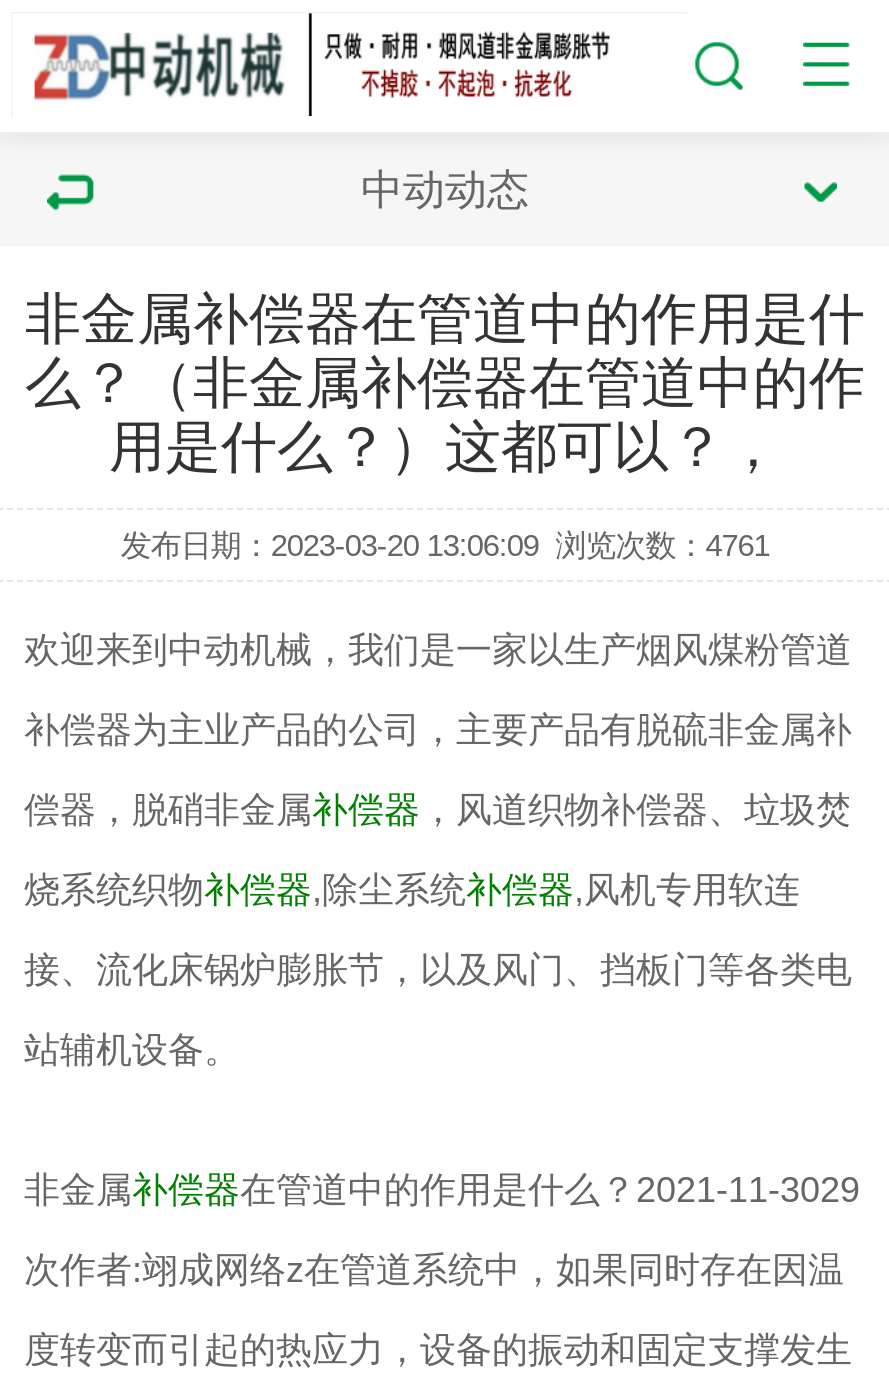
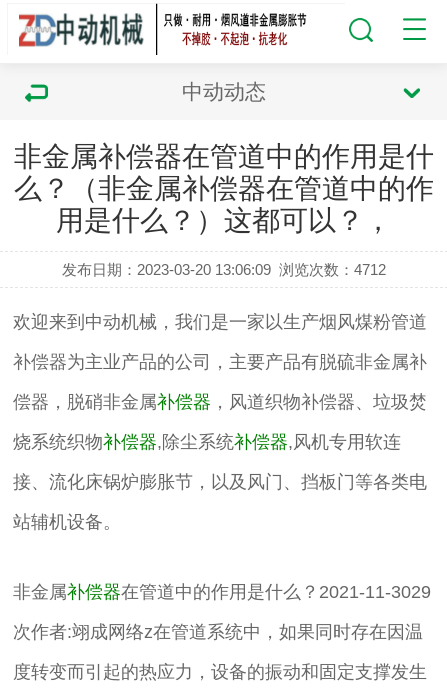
[121,528,769,562] 发布日期：2023-03-20 13:06:09 浏览次数：4761 -> [62,261,386,278] 发布日期：2023-03-20 13:06:09 浏览次数：4712

